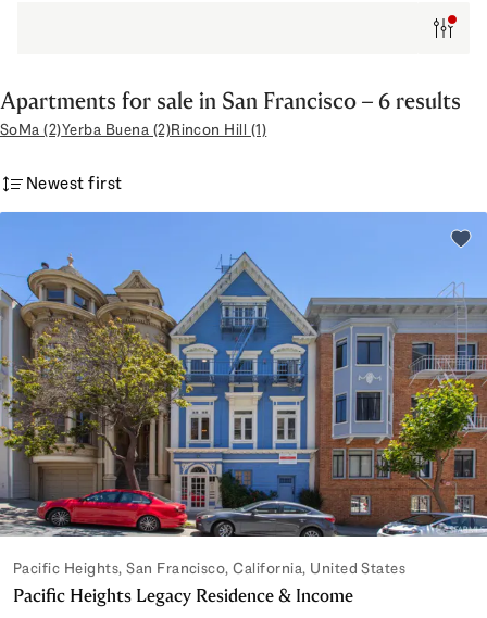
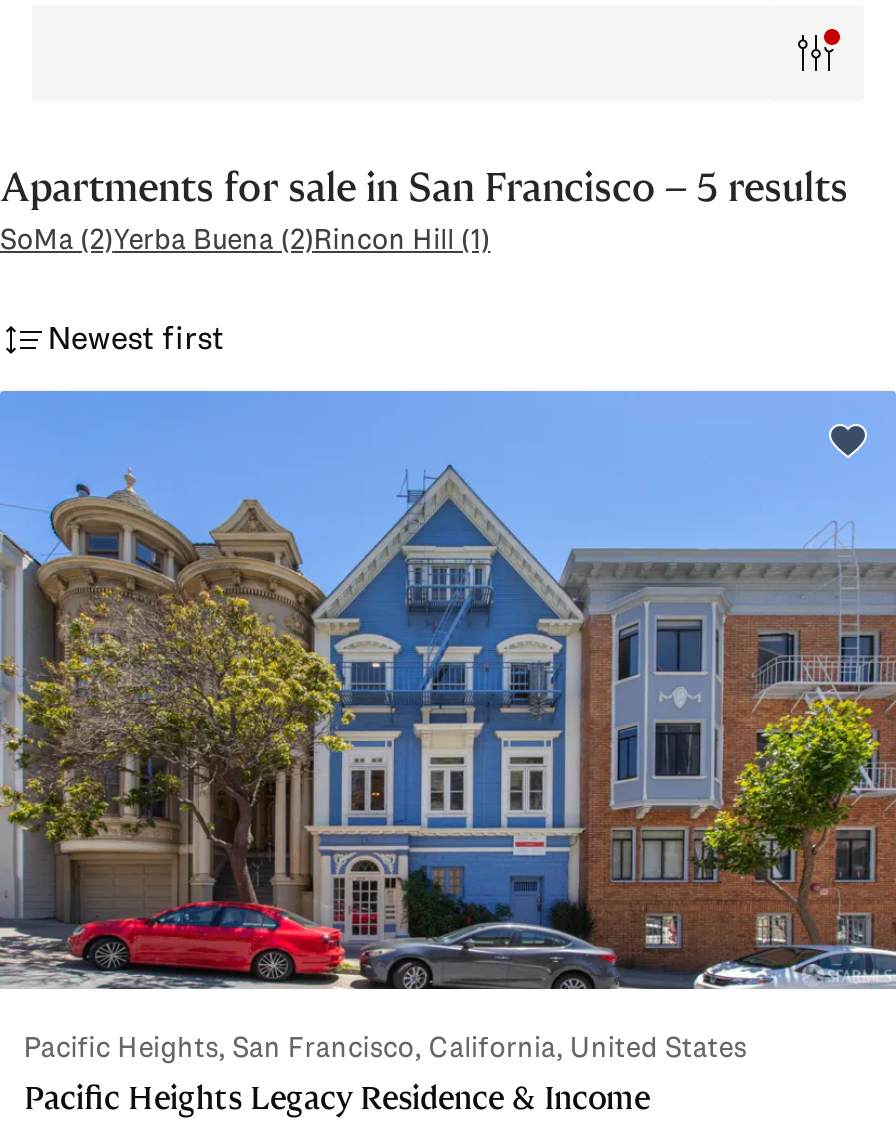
[0,87,461,115] Apartments for sale in San Francisco – 6 results -> [0,161,848,213] Apartments for sale in San Francisco – 5 results

